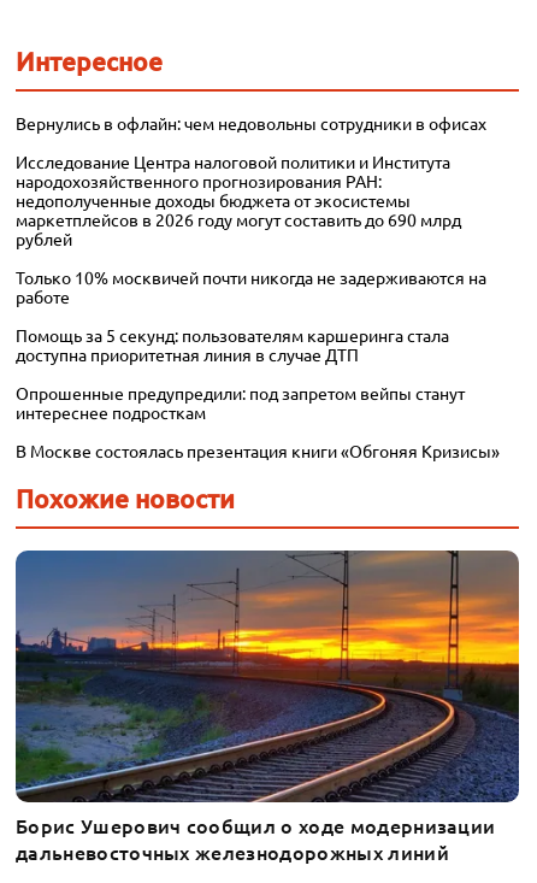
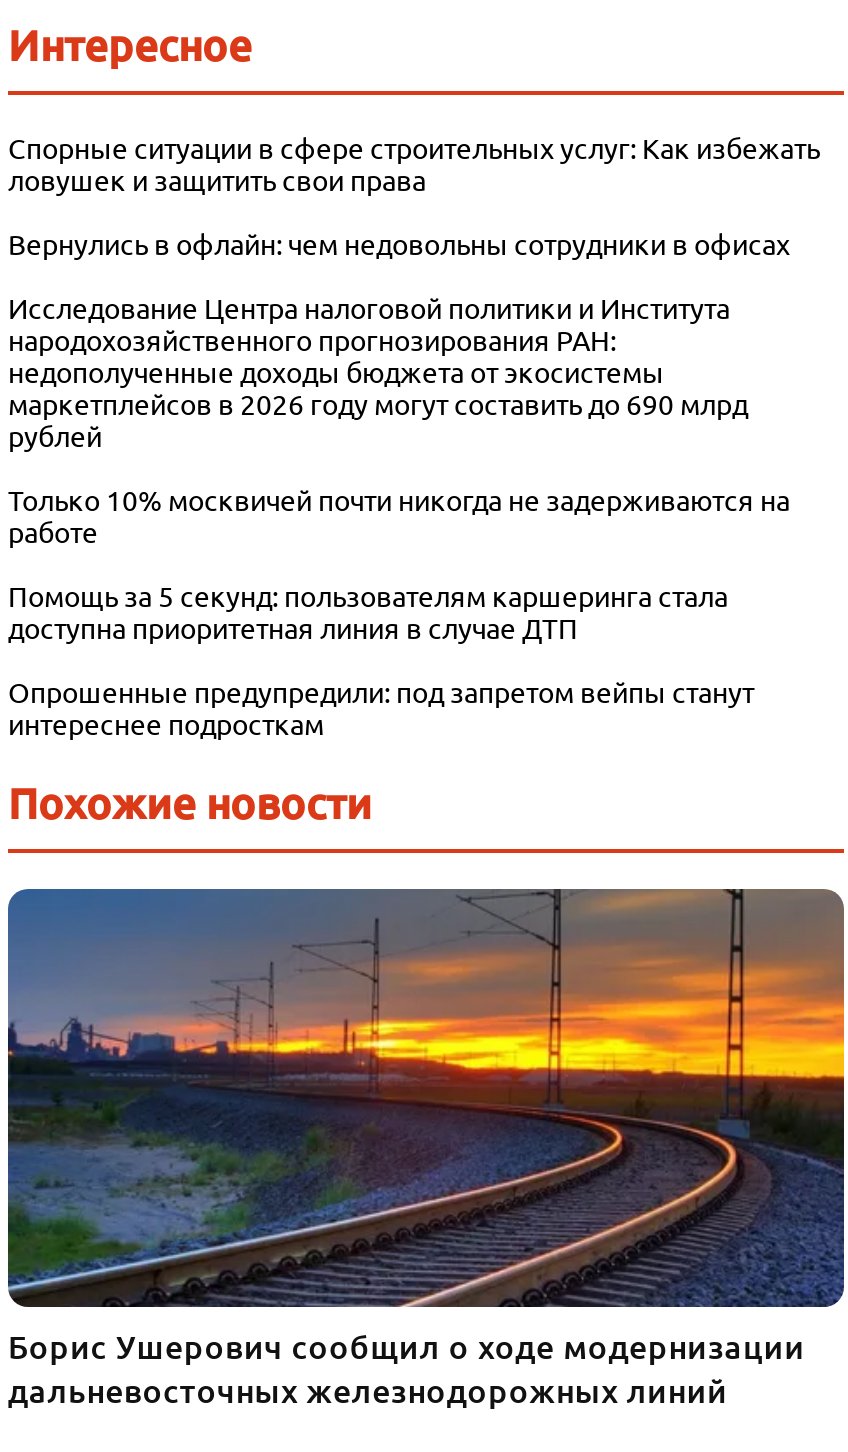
none -> [8,129,820,197] Спорные ситуации в сфере строительных услуг: Как избежать | ловушек и защитить свои права
moved [16,112,486,423] -> [8,225,790,741]: Вернулись в офлайн: чем недовольны сотрудники в офисах | Исследование Центра налоговой политики и Института | народохозяйственного прогнозирования РАН: | ... | Опрошенные предупредили: под запретом вейпы станут | интереснее подросткам
[16,440,500,462] В Москве состоялась презентация книги «Обгоняя Кризисы» -> none

